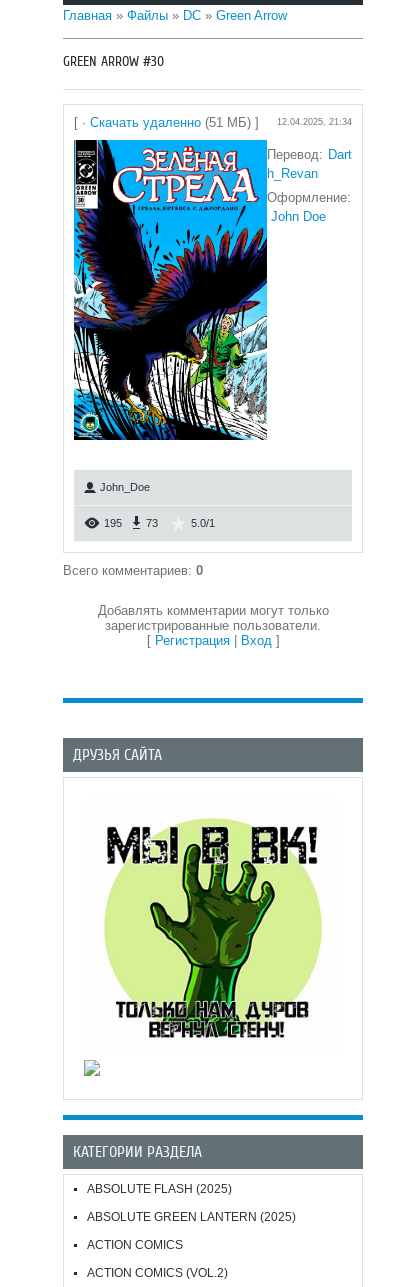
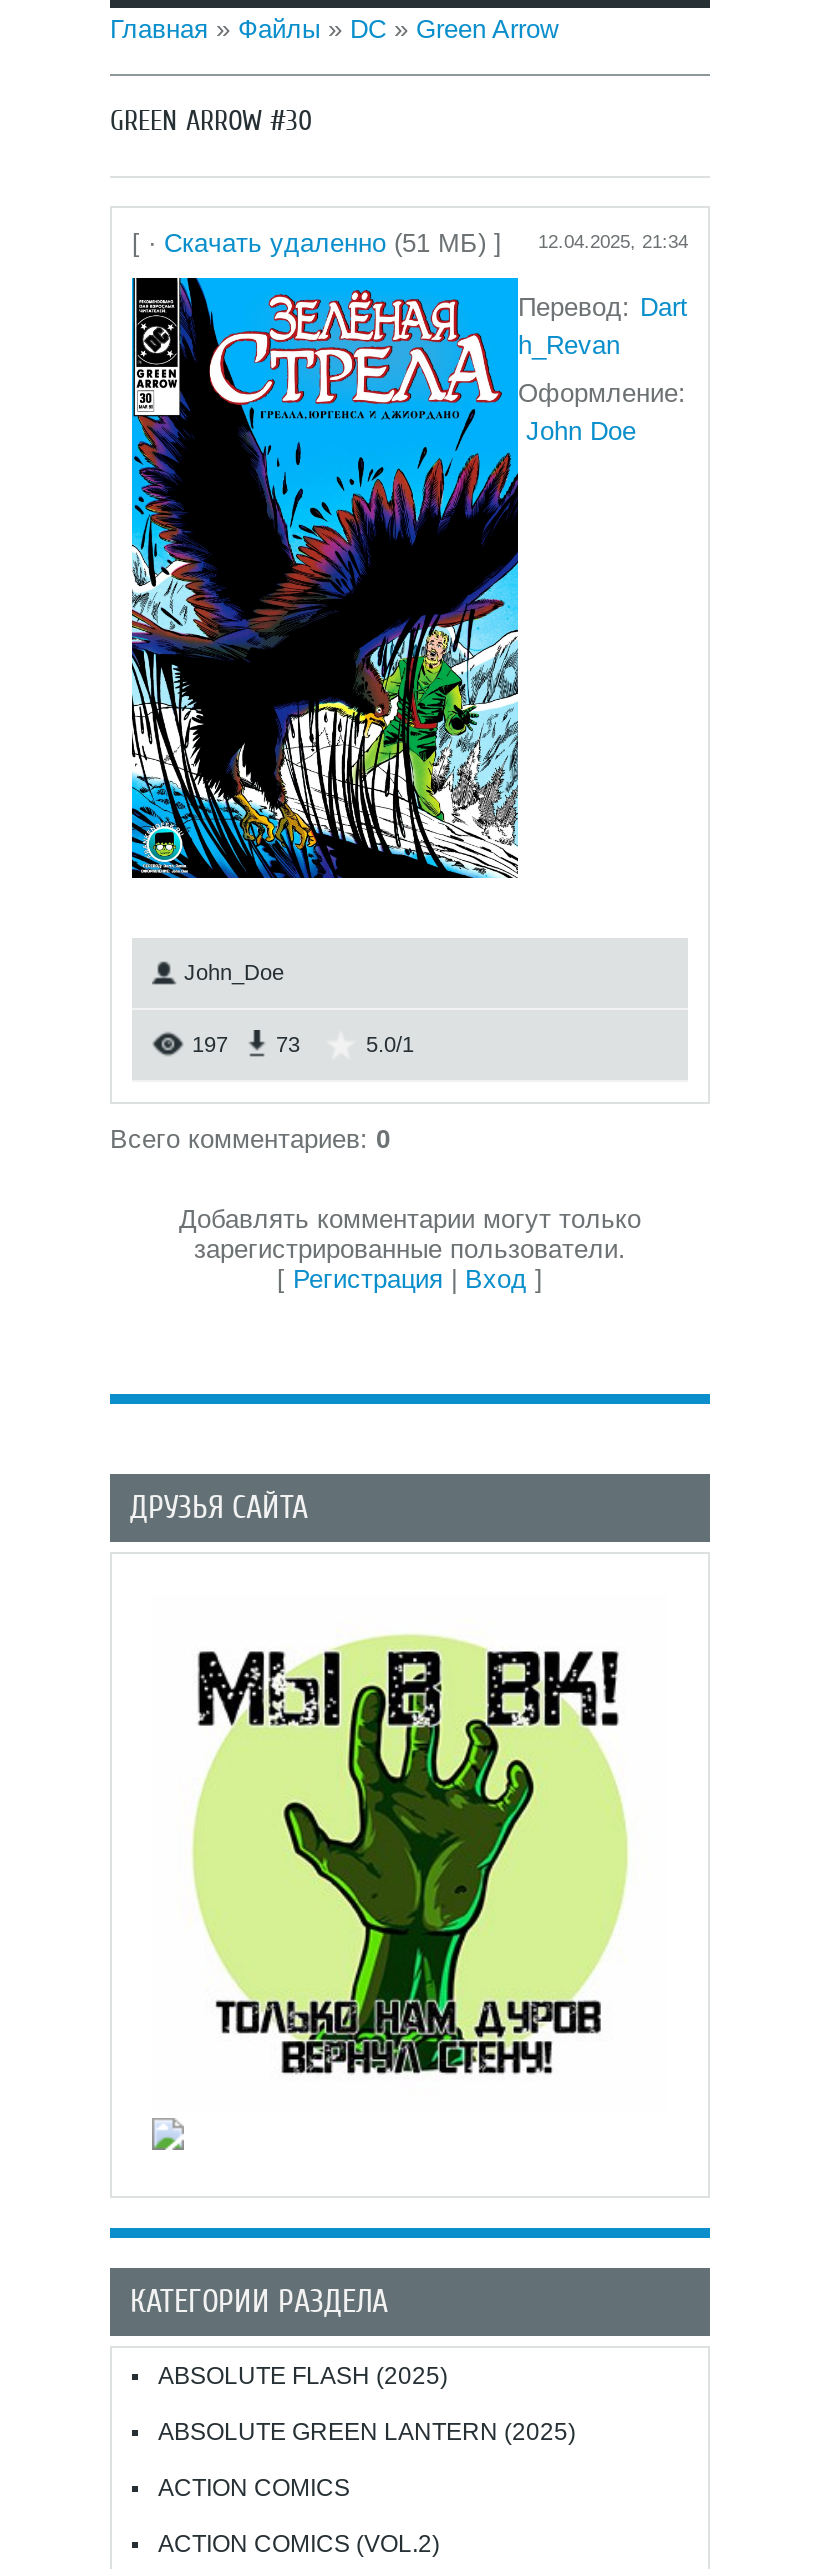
[104,517,158,529] 195 73 -> [192,1032,300,1056] 197 73

